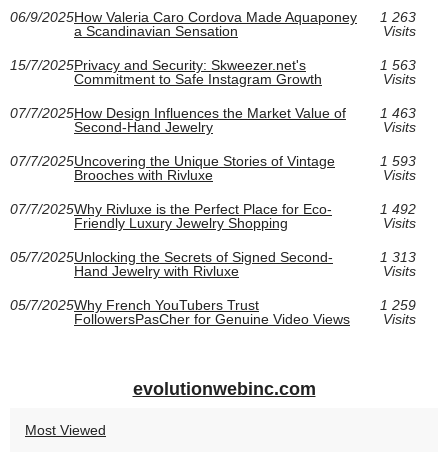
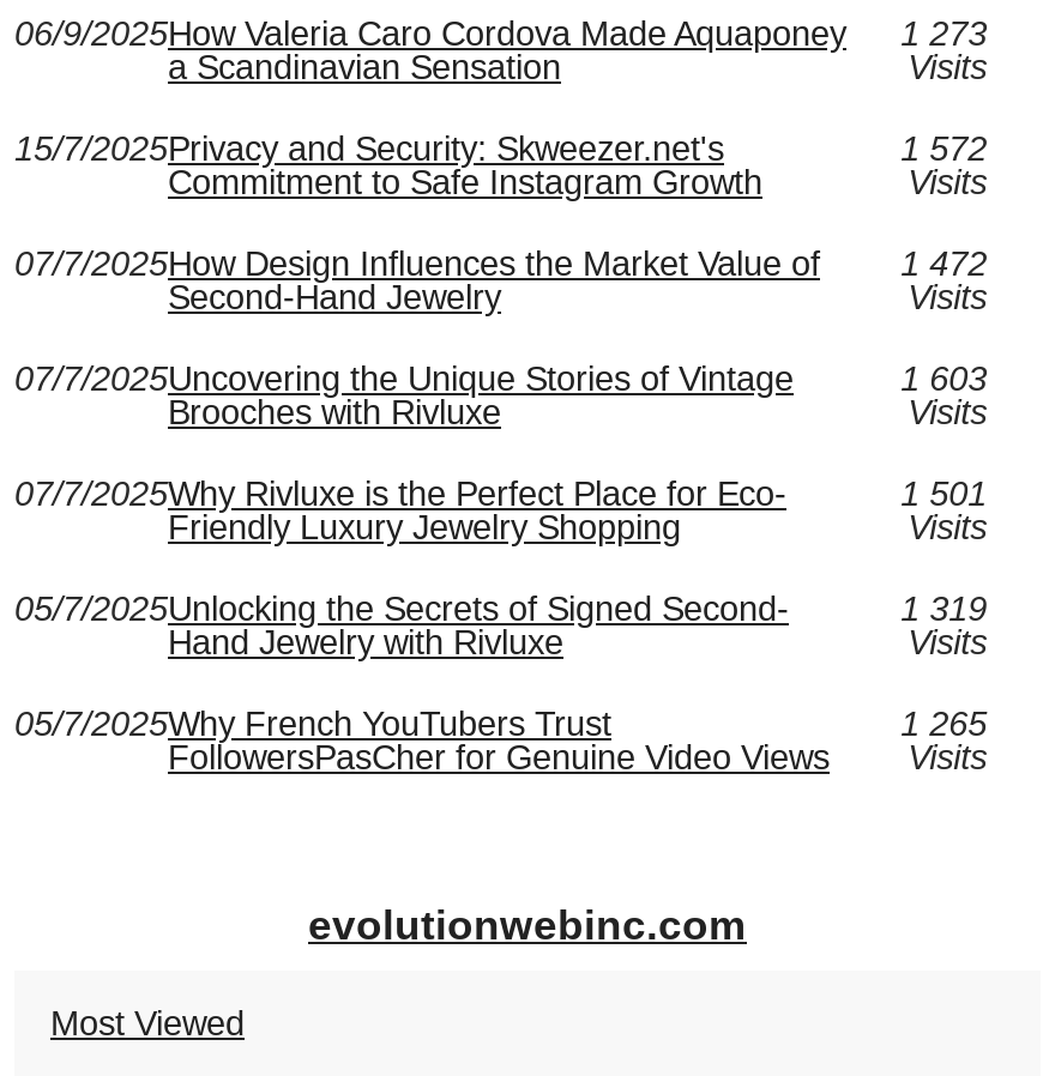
[10,9,416,25] 06/9/2025How Valeria Caro Cordova Made Aquaponey 1 263 -> [14,15,987,53] 06/9/2025How Valeria Caro Cordova Made Aquaponey 1 273
[380,57,416,73] 1 563 -> [901,130,987,168] 1 572
[380,105,416,121] 1 463 -> [901,245,987,283] 1 472
[380,153,416,169] 1 593 -> [901,360,987,399] 1 603
[380,201,416,217] 1 492 -> [901,475,987,514] 1 501
[380,249,416,265] 1 313 -> [901,590,987,629] 1 319
[380,297,416,313] 1 259 -> [901,705,987,744] 1 265

